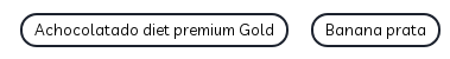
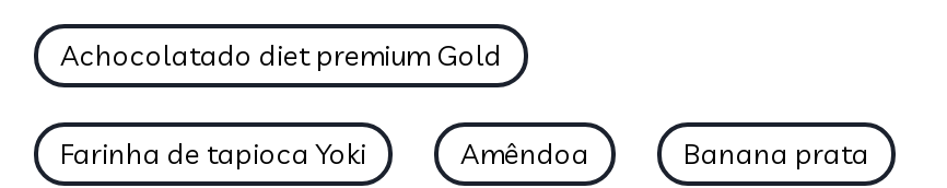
none -> [60,136,589,171] Farinha de tapioca Yoki | Amêndoa

